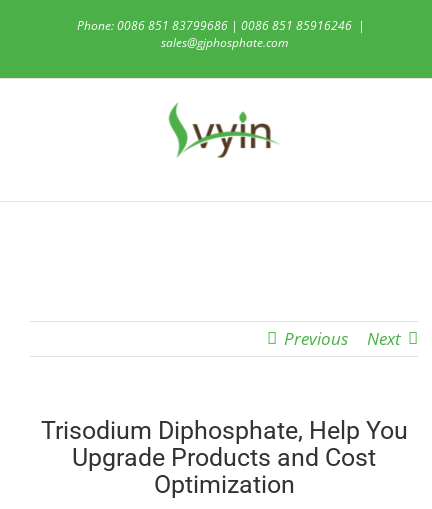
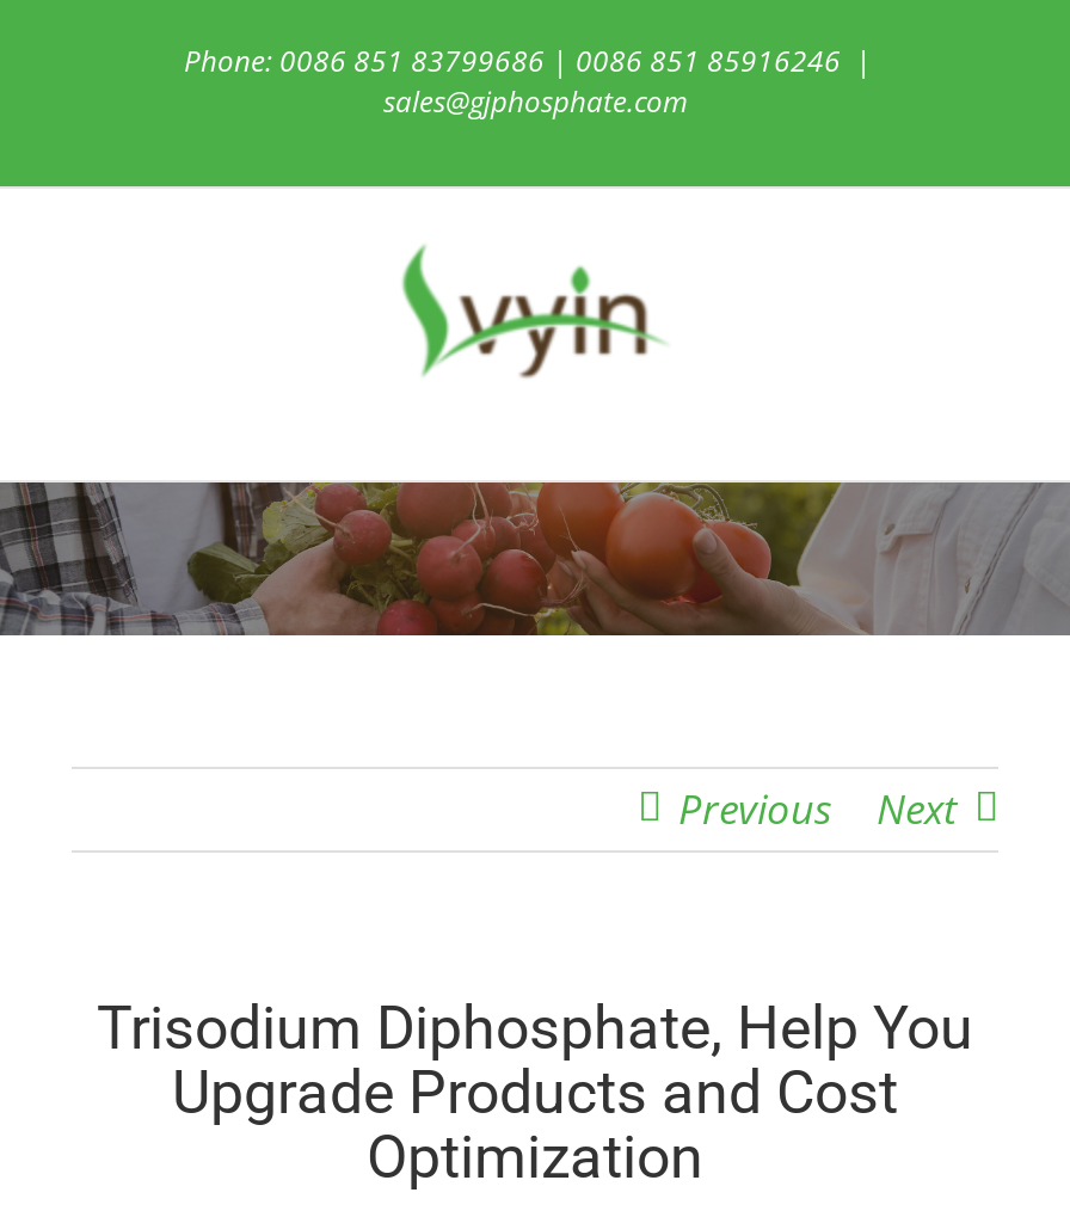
none -> [7,480,1063,638] [image]

